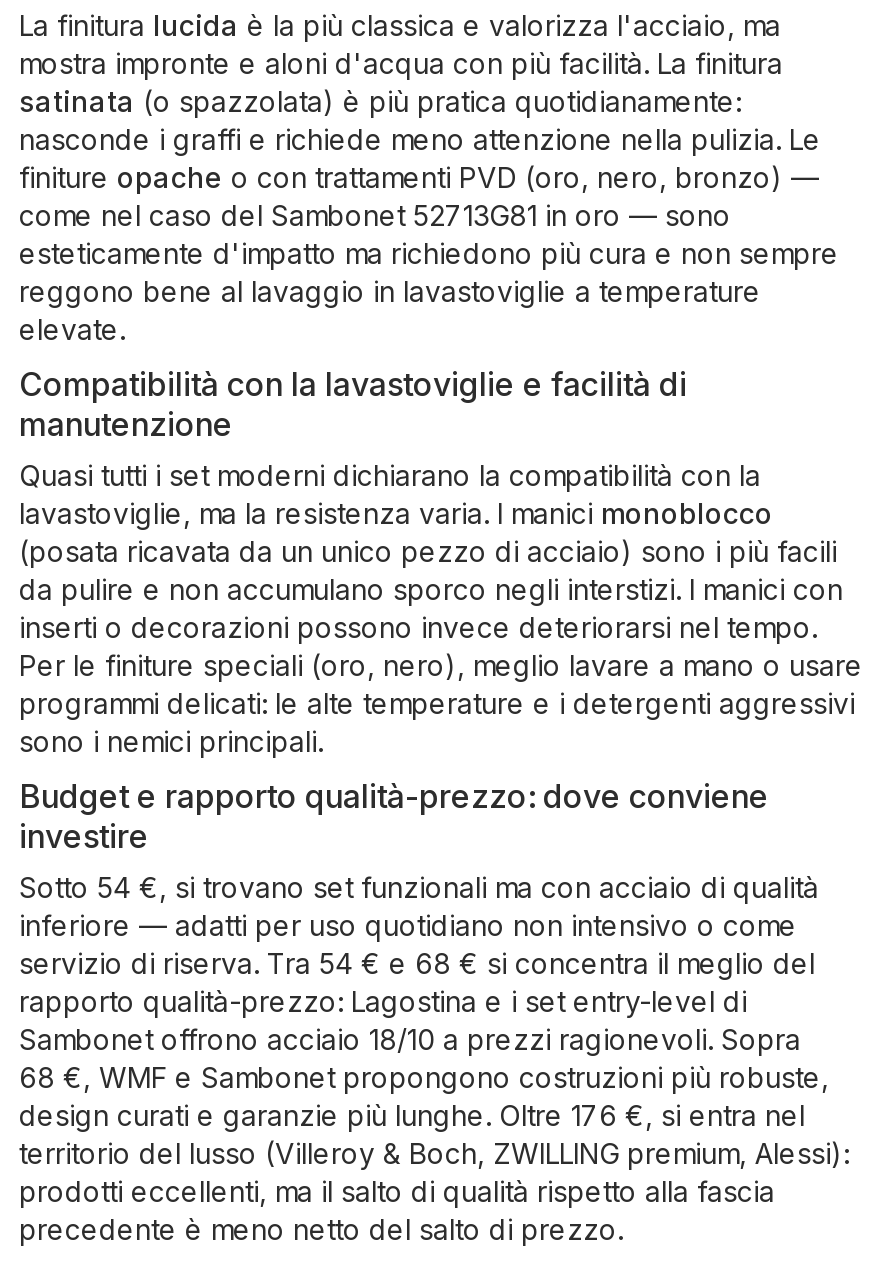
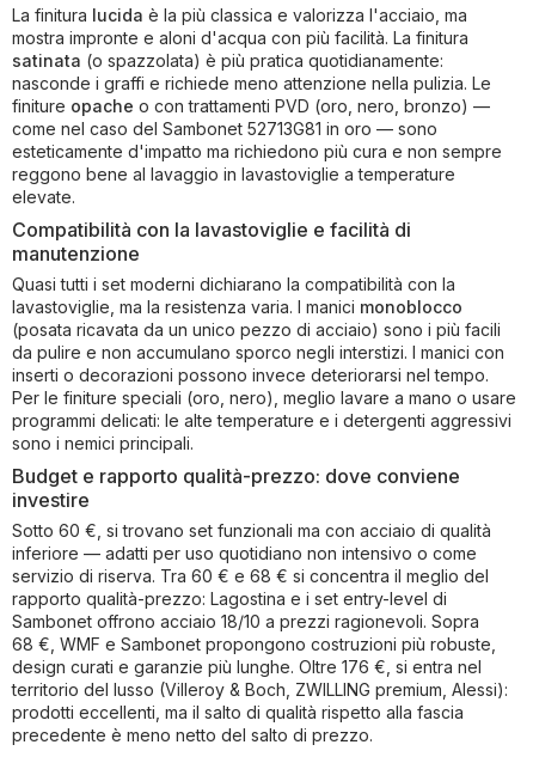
[19,870,819,904] Sotto 54 €, si trovano set funzionali ma con acciaio di qualità -> [12,520,491,541] Sotto 60 €, si trovano set funzionali ma con acciaio di qualità
[19,946,815,980] servizio di riserva. Tra 54 € e 68 € si concentra il meglio del -> [12,566,489,586] servizio di riserva. Tra 60 € e 68 € si concentra il meglio del

